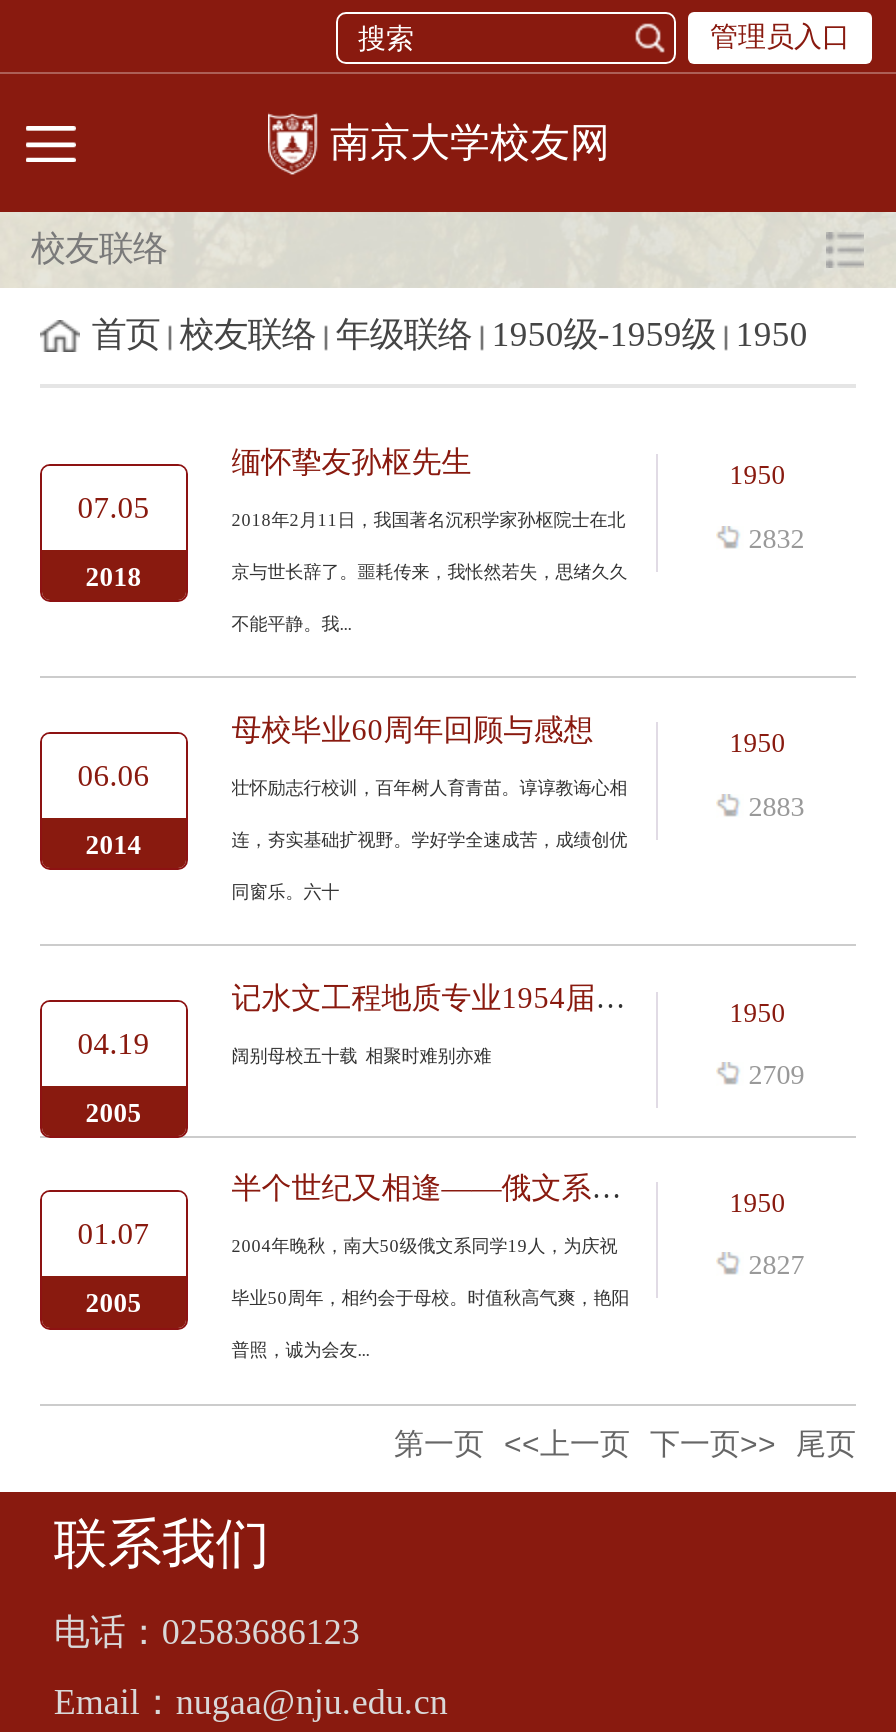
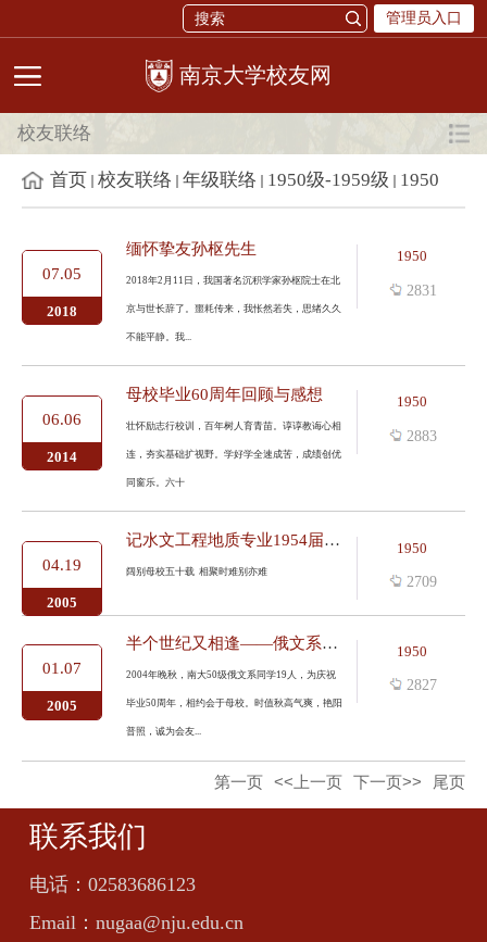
[749,523,805,553] 2832 -> [407,282,437,298] 2831

